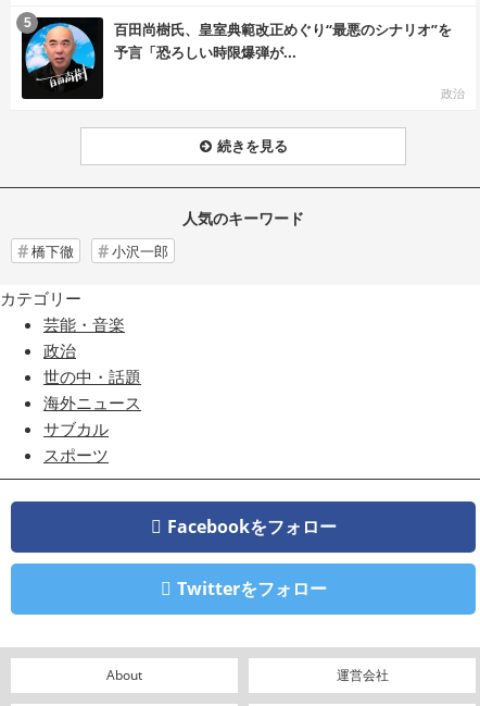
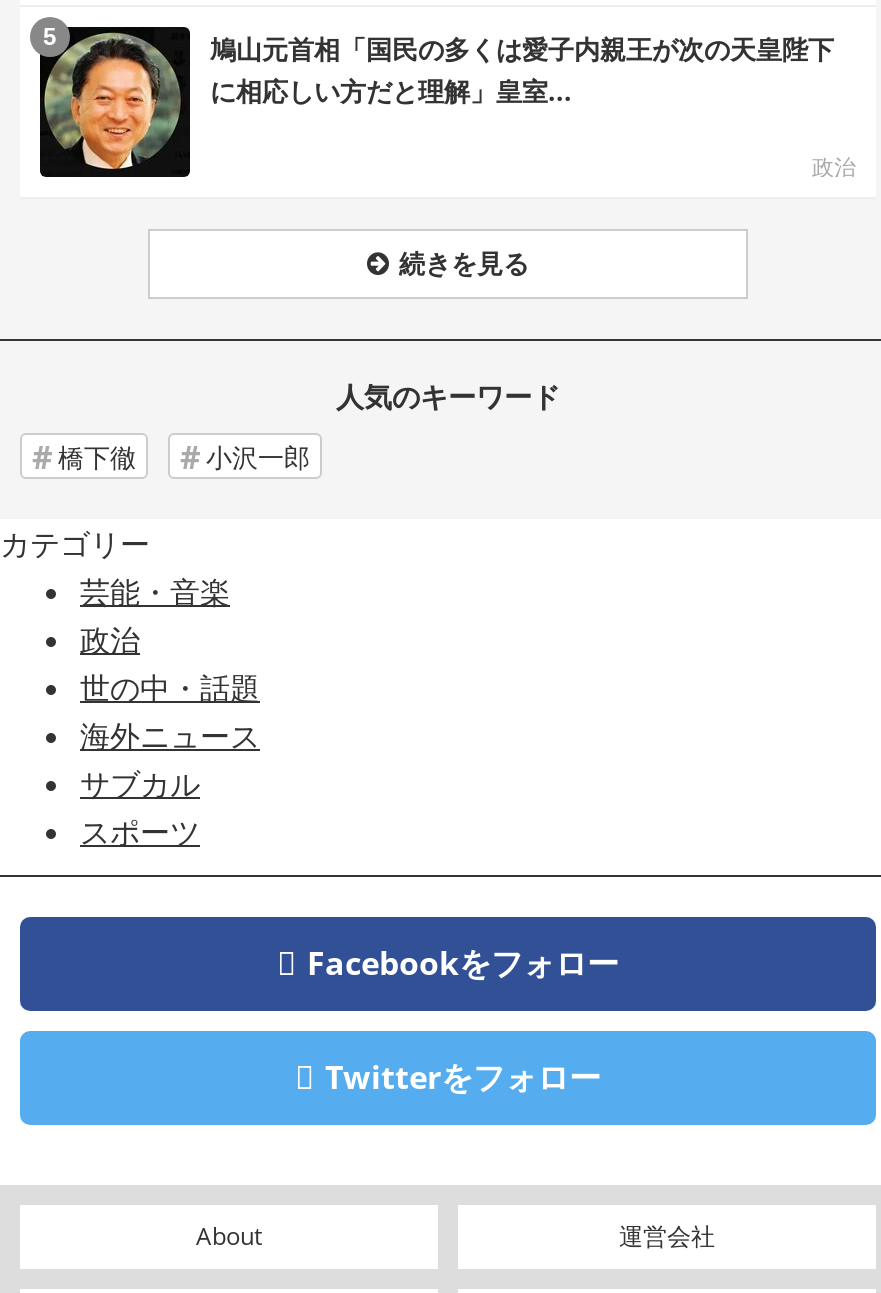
[23,20,452,95] [image] | 百田尚樹氏、皇室典範改正めぐり“最悪のシナリオ”を | 予言「恐ろしい時限爆弾が... -> [42,31,834,171] [image] | 鳩山元首相「国民の多くは愛子内親王が次の天皇陛下 | に相応しい方だと理解」皇室...

